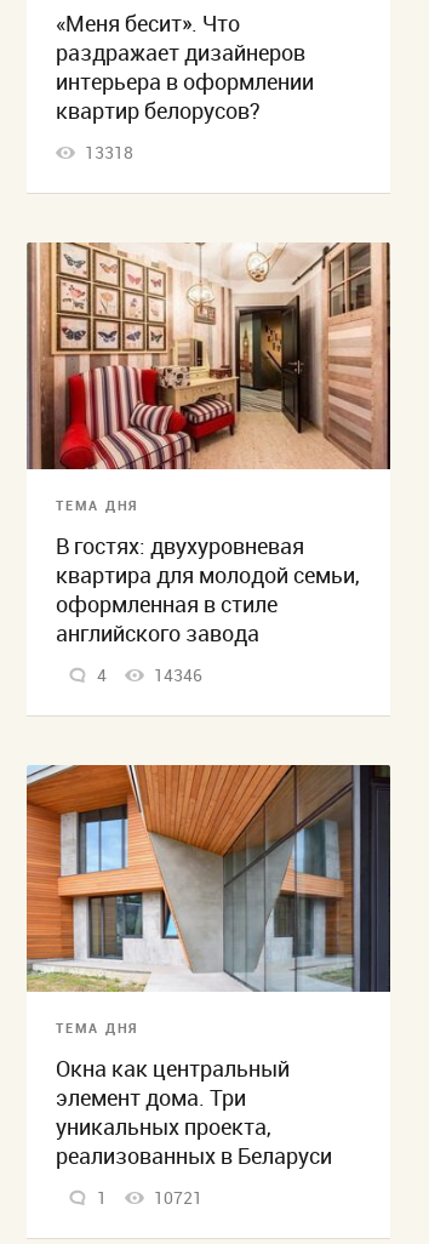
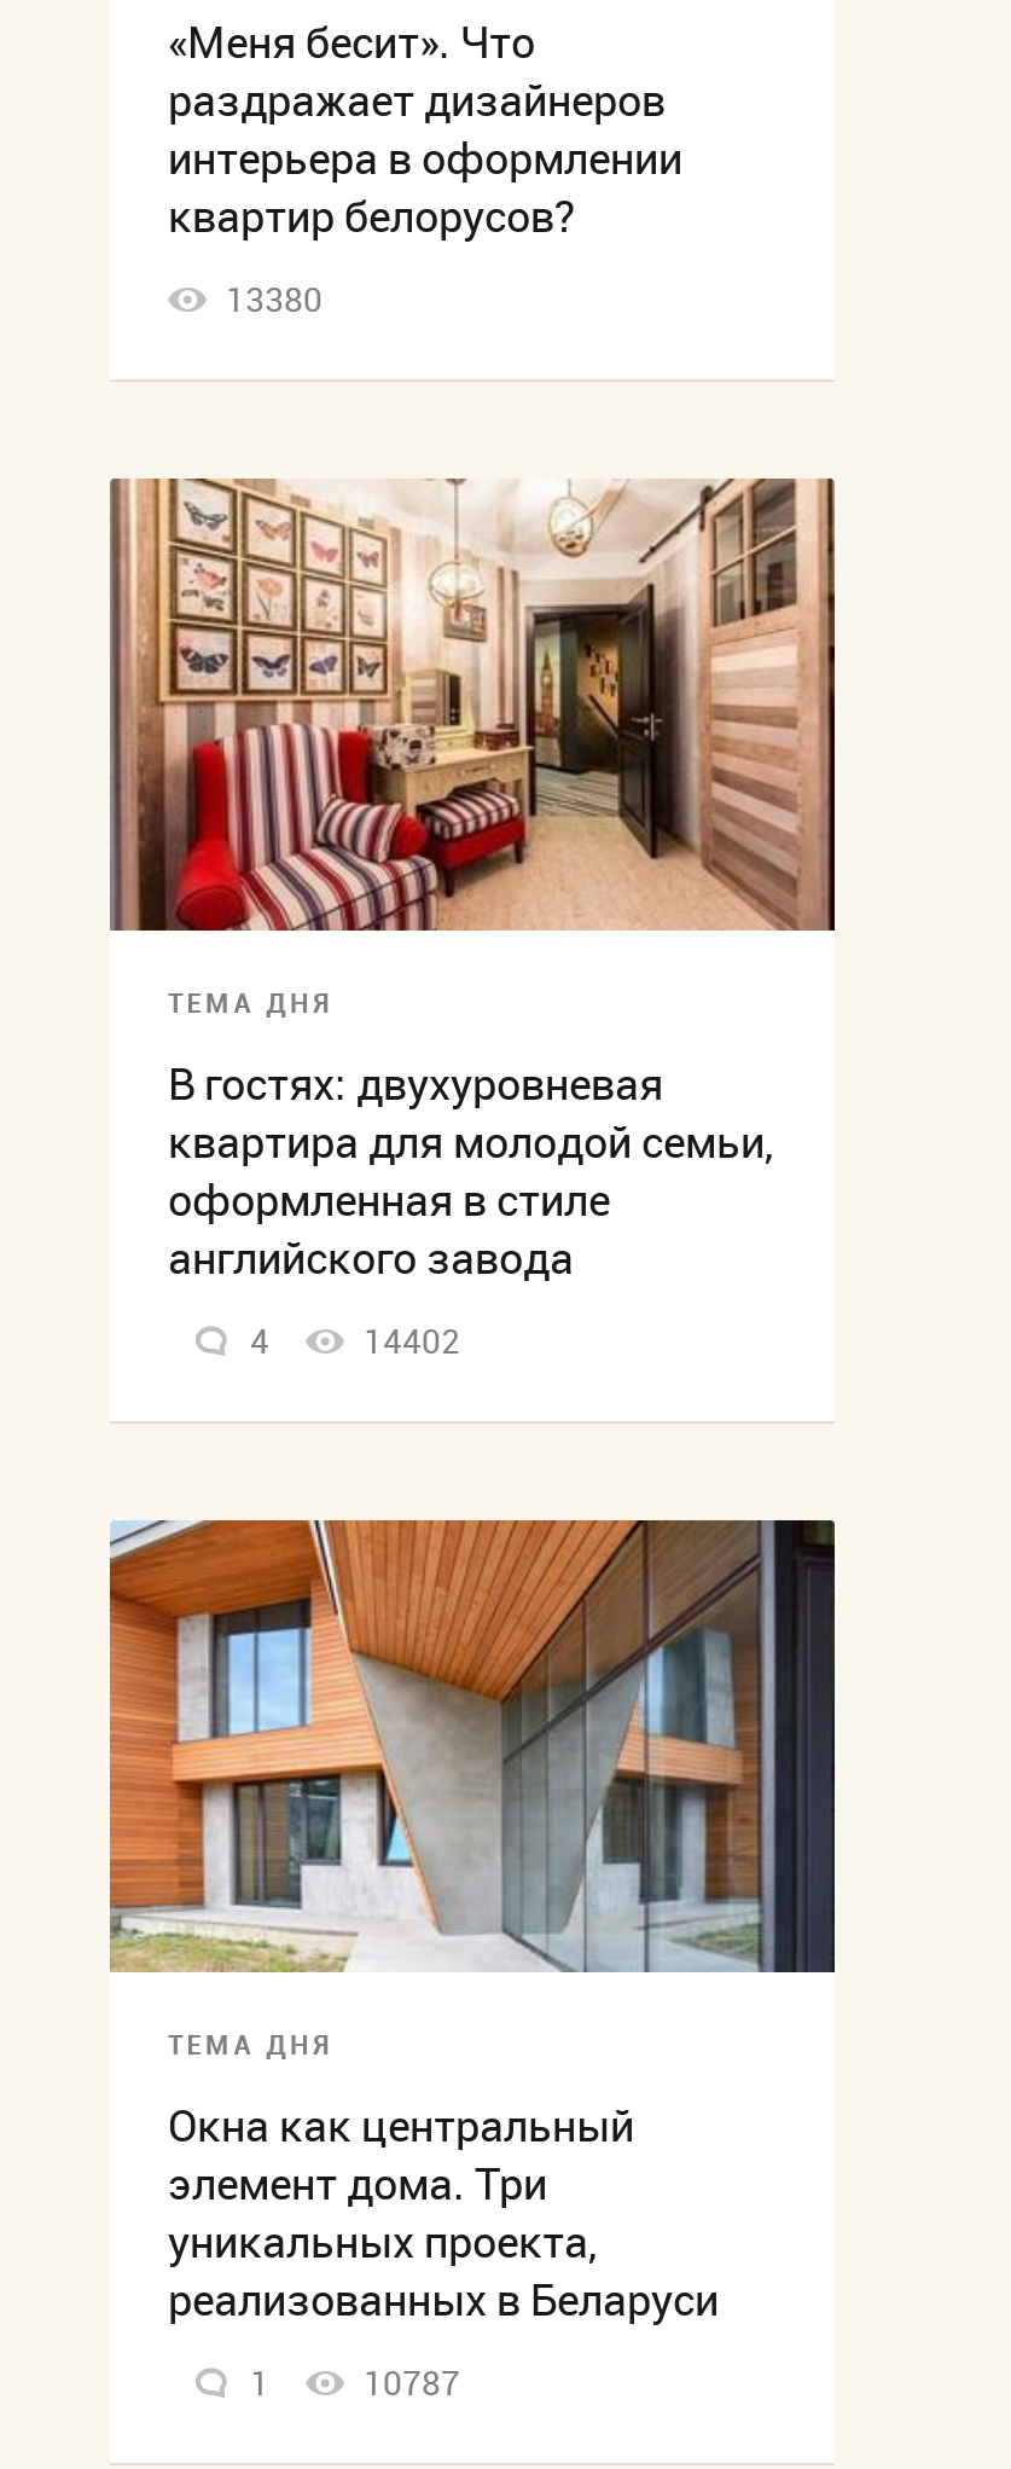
[85,143,133,162] 13318 -> [226,280,323,319] 13380
[154,666,202,685] 14346 -> [364,1322,460,1361] 14402
[154,1188,202,1208] 10721 -> [364,2364,460,2403] 10787

